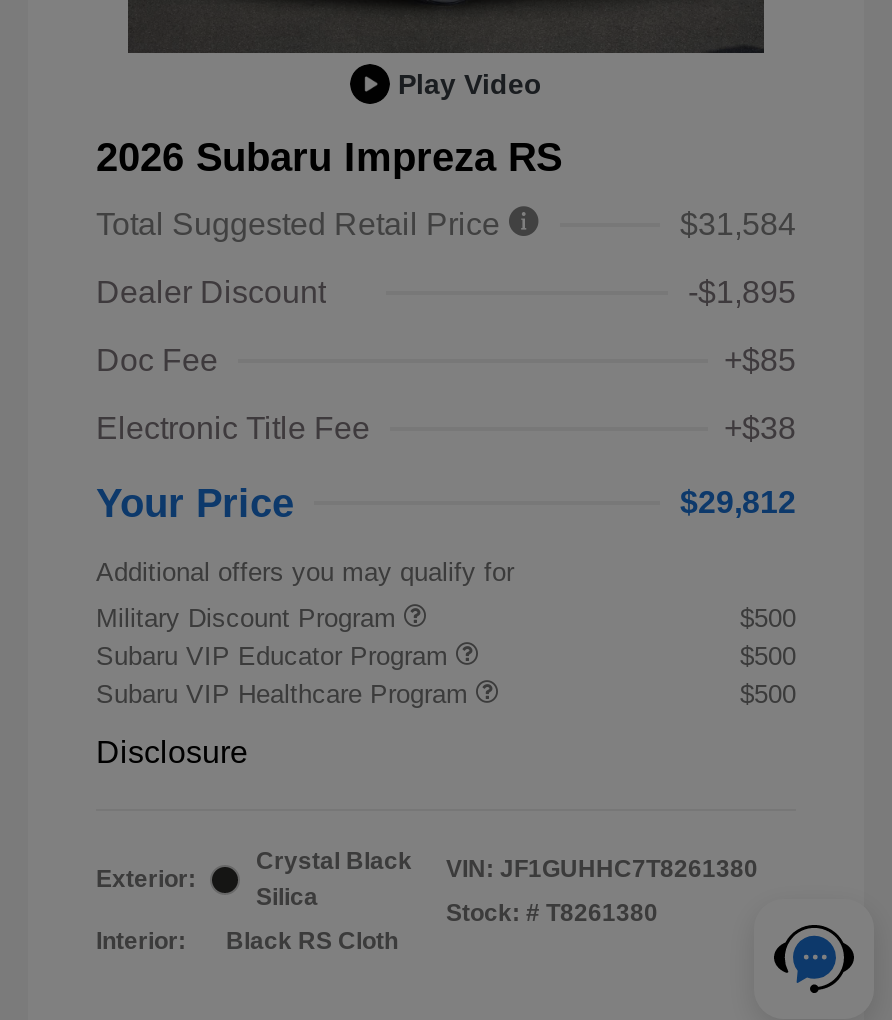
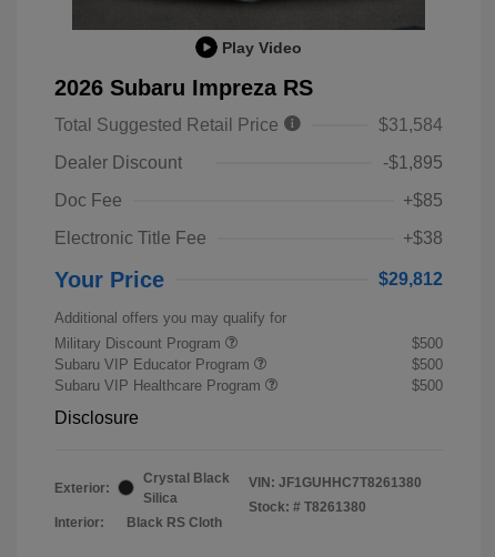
[772,922,856,996] [image] -> none

